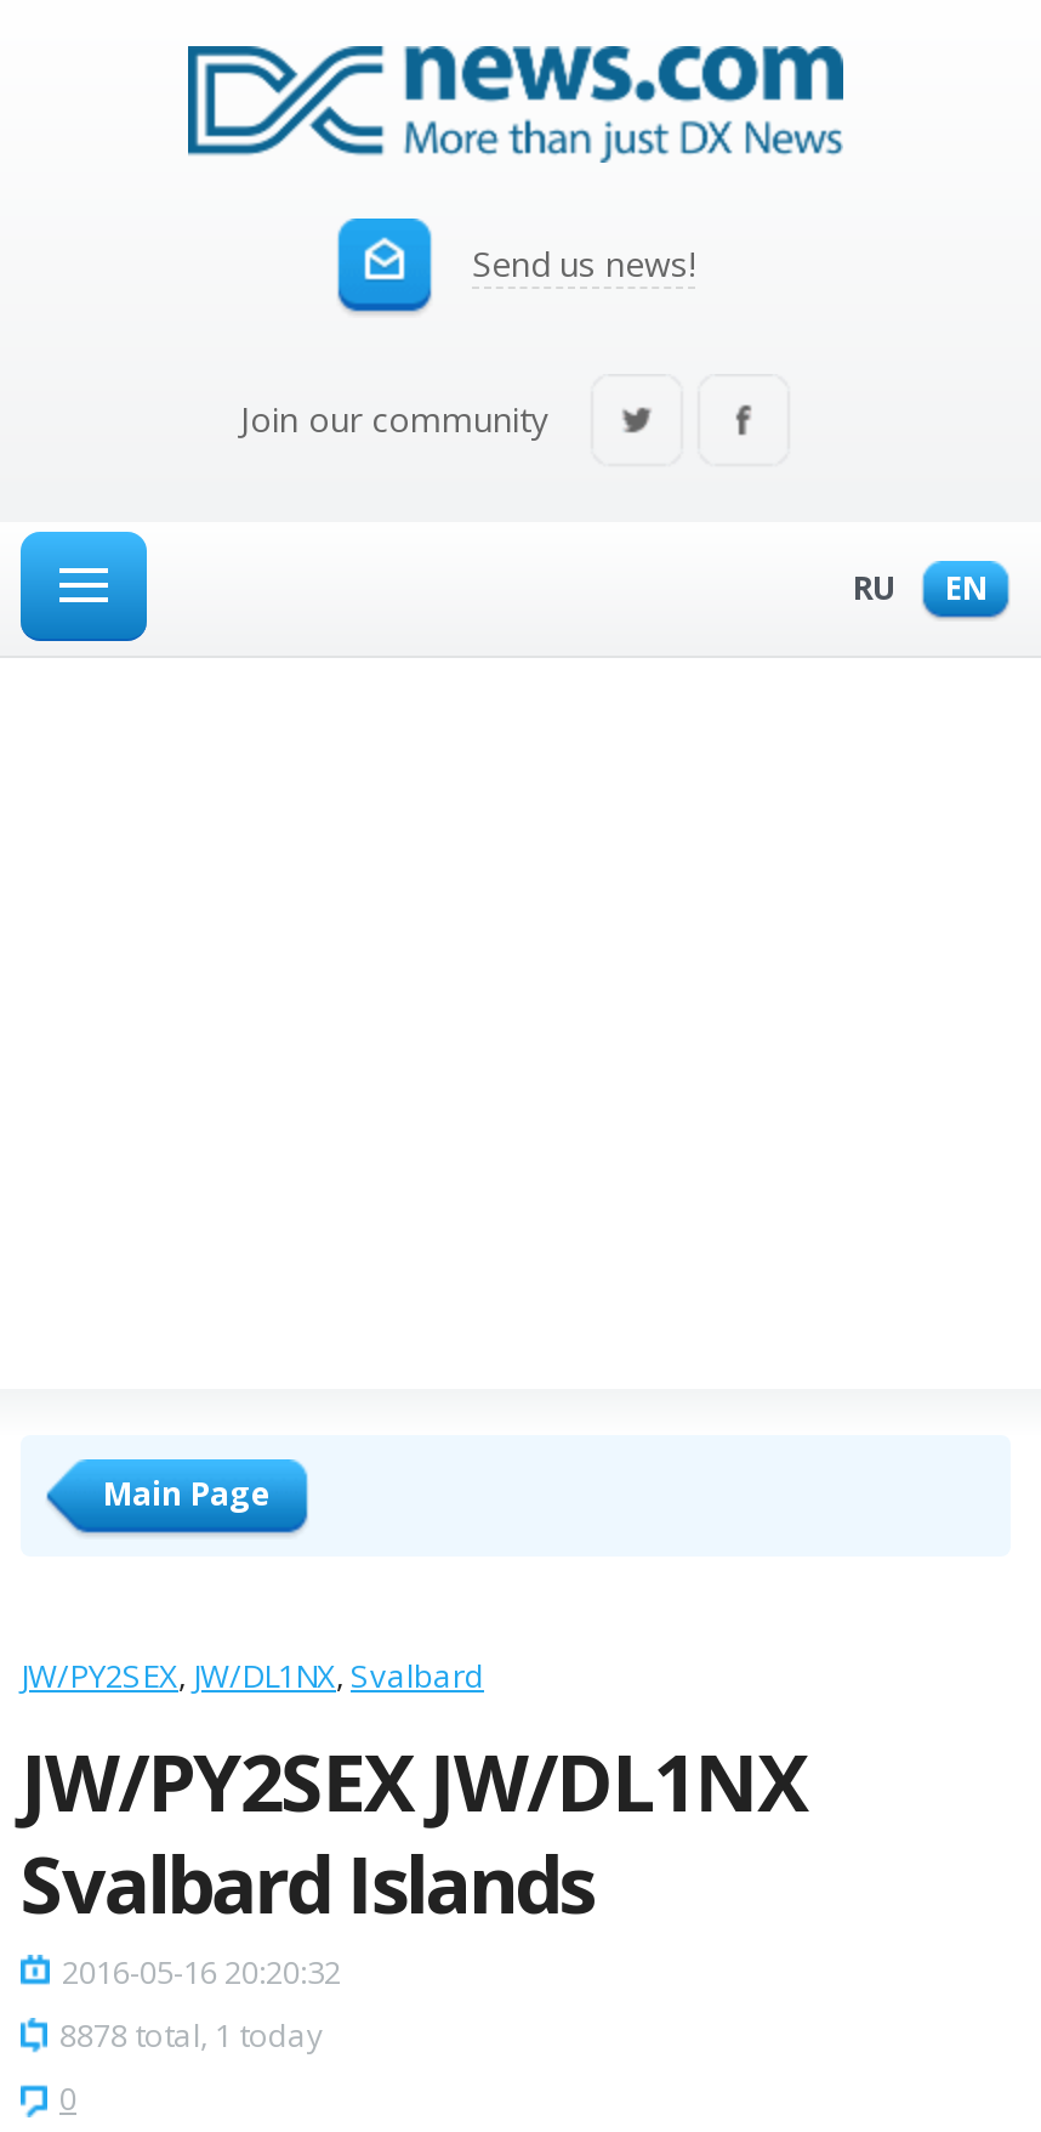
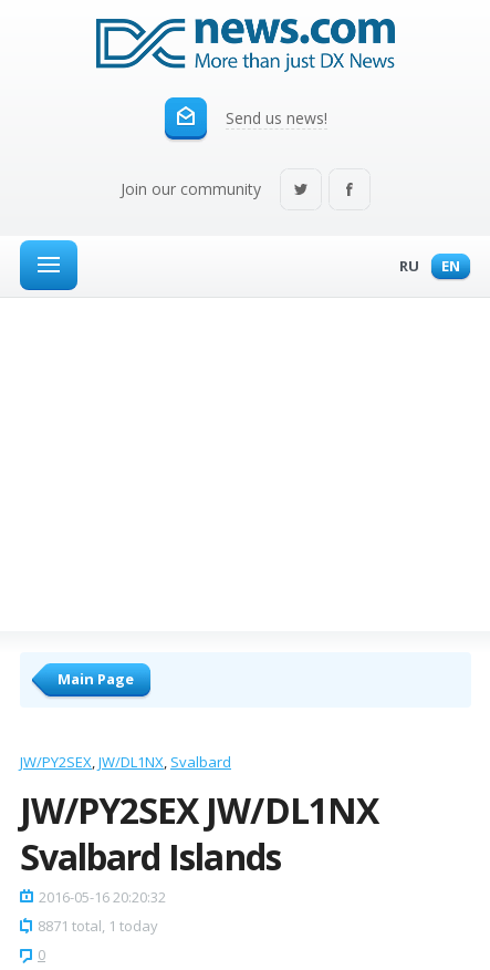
[59,2013,324,2057] 8878 total, 1 today -> [38,916,158,936] 8871 total, 1 today

